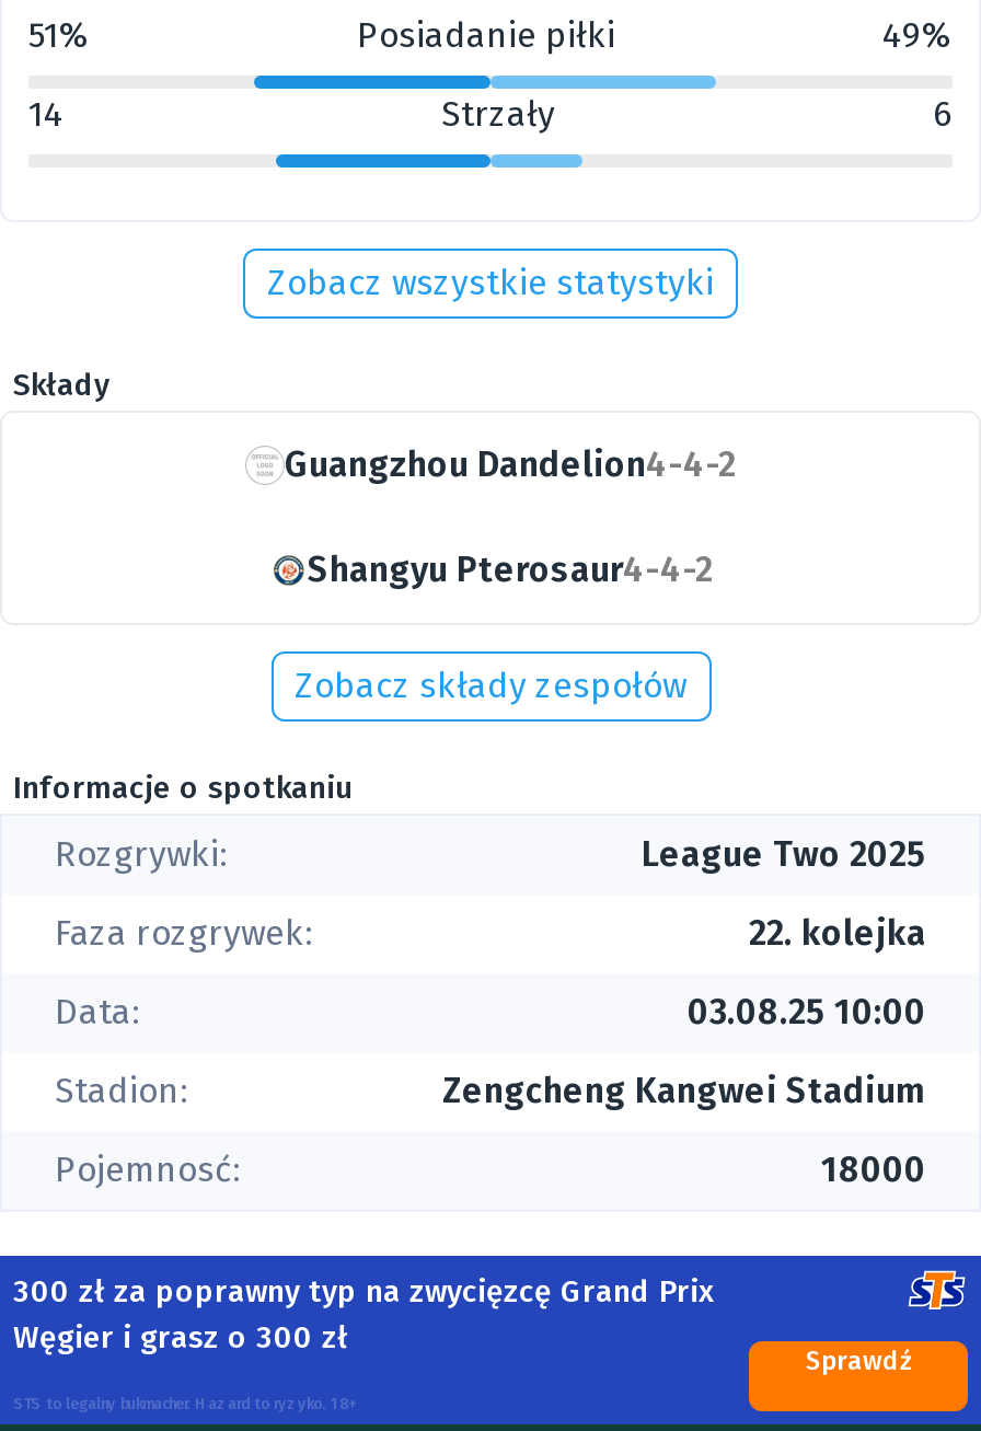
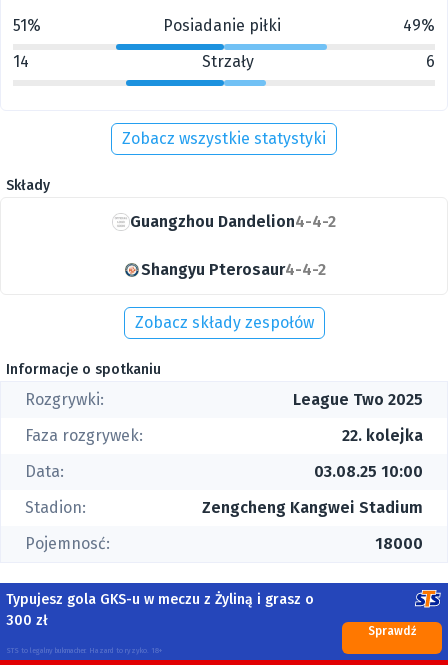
[13,1273,714,1357] 300 zł za poprawny typ na zwycięzcę Grand Prix | Węgier i grasz o 300 zł -> [6,591,314,629] Typujesz gola GKS-u w meczu z Żyliną i grasz o | 300 zł

